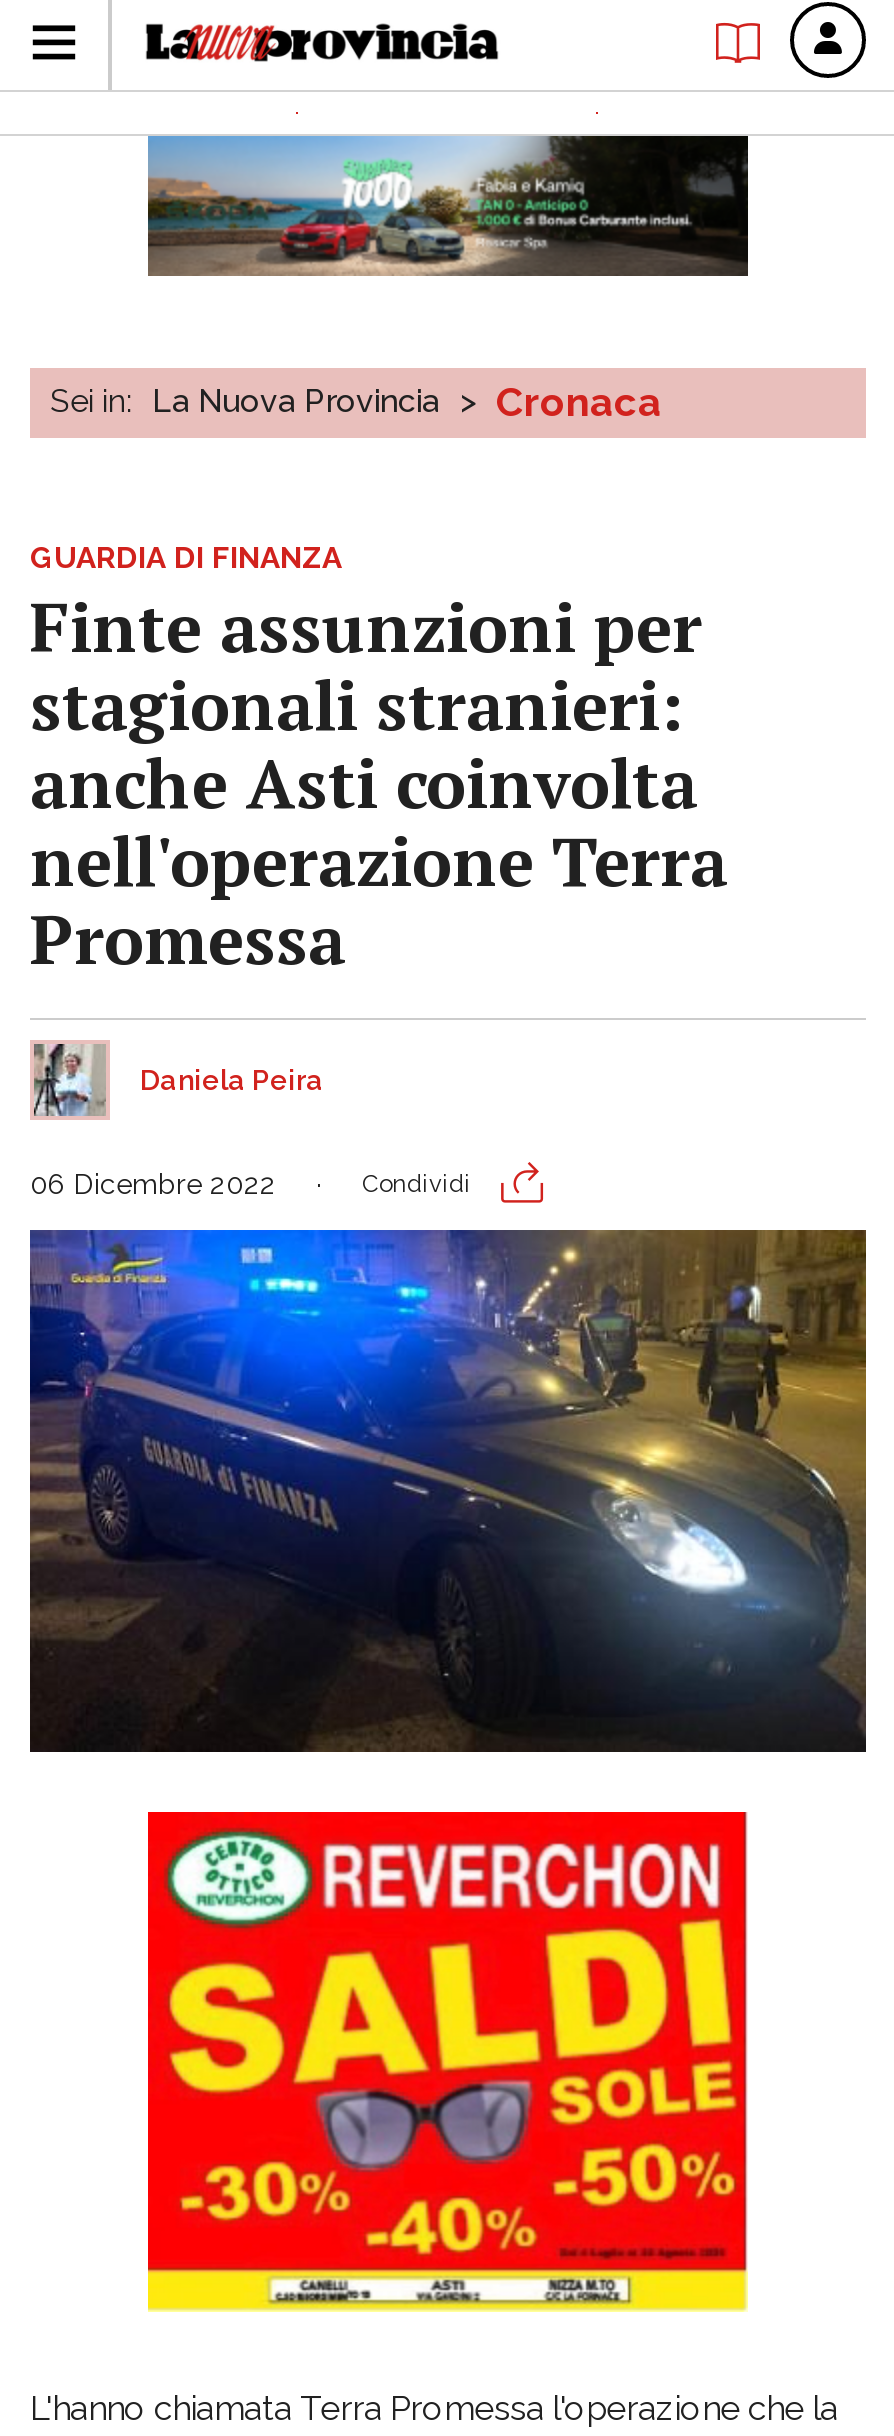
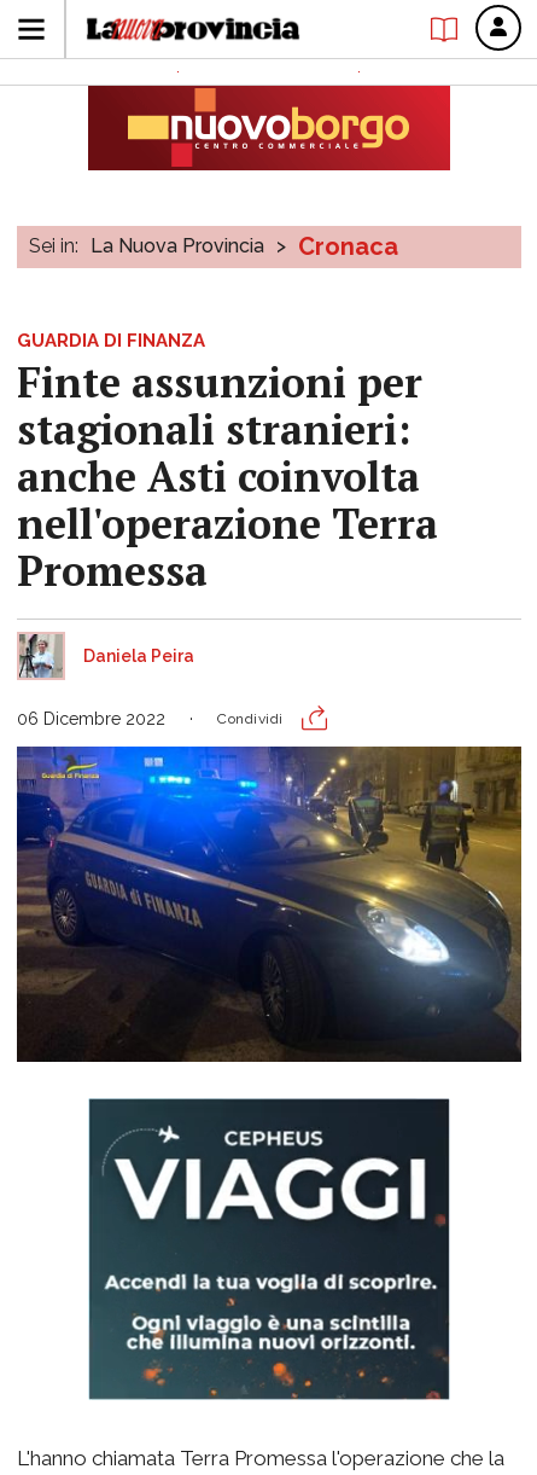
[146,134,750,278] [image] -> [87,85,451,172] [image]
[146,1810,748,2314] [image] -> [88,1097,450,1401] [image]

